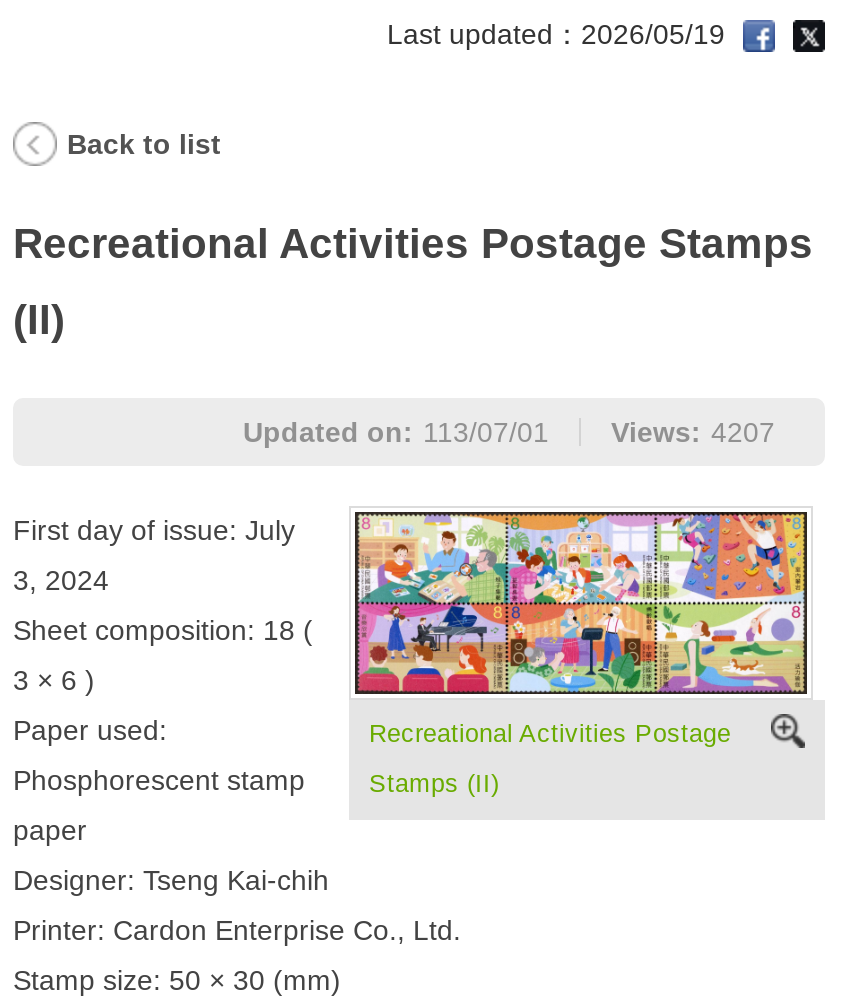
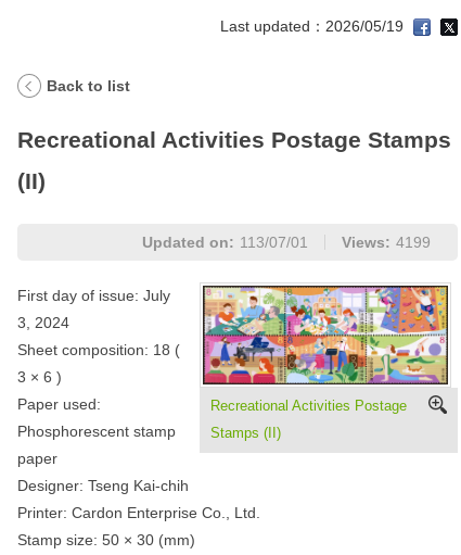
[243,417,775,449] Updated on: 113/07/01 Views: 4207 -> [142,234,431,251] Updated on: 113/07/01 Views: 4199

